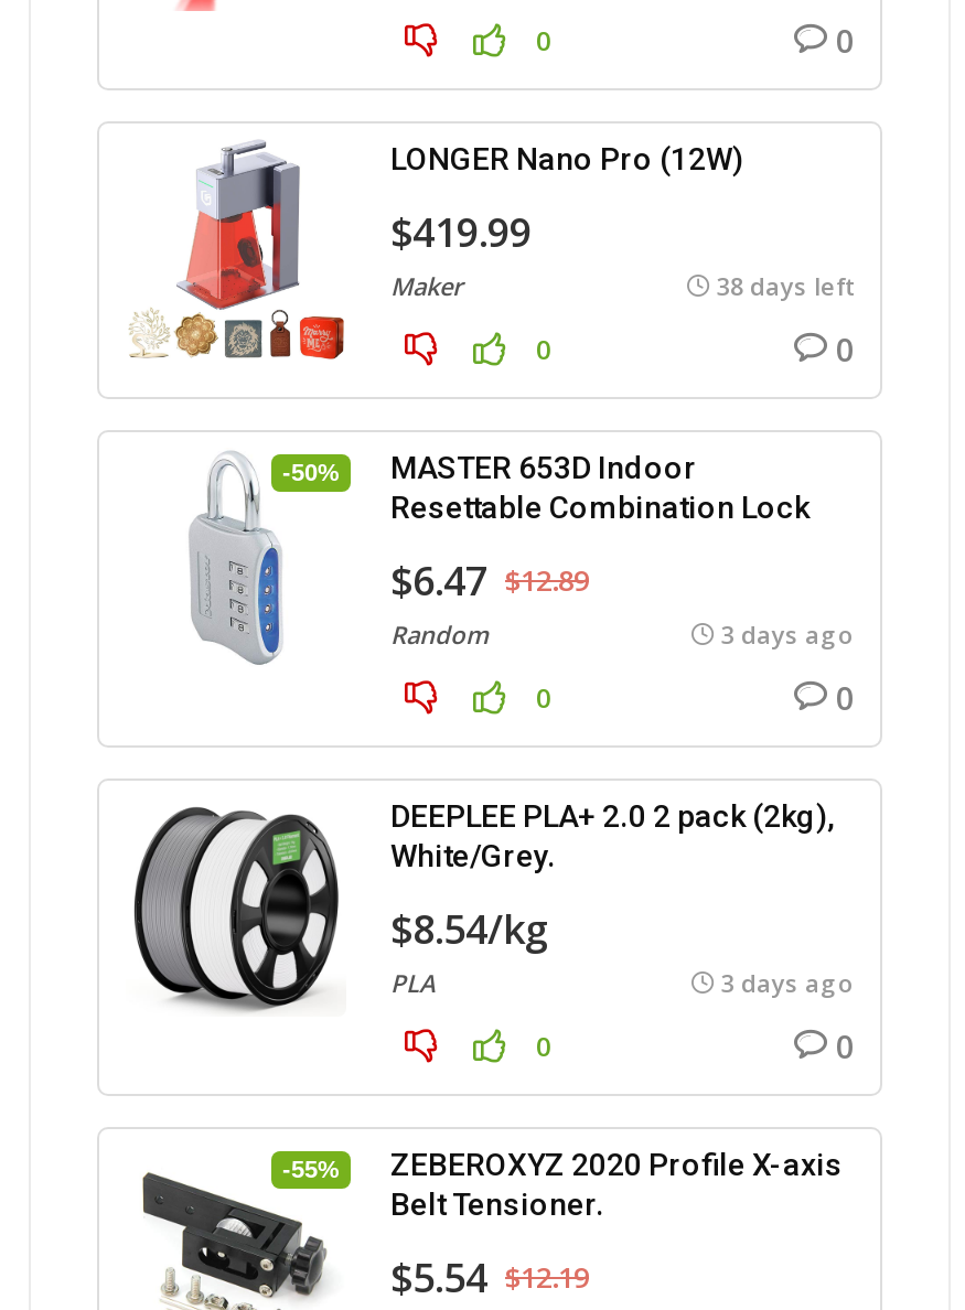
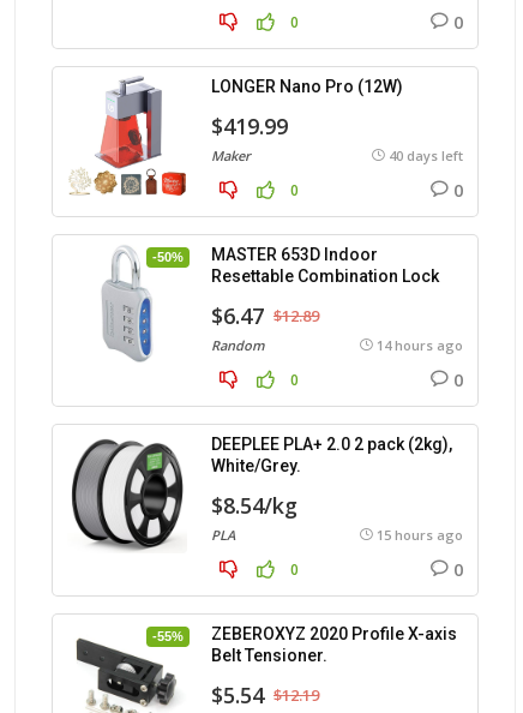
[717,269,854,302] 38 days left -> [389,146,463,164] 40 days left
[721,618,854,651] 3 days ago -> [377,336,463,354] 14 hours ago
[721,966,854,999] 3 days ago -> [377,526,463,544] 15 hours ago

